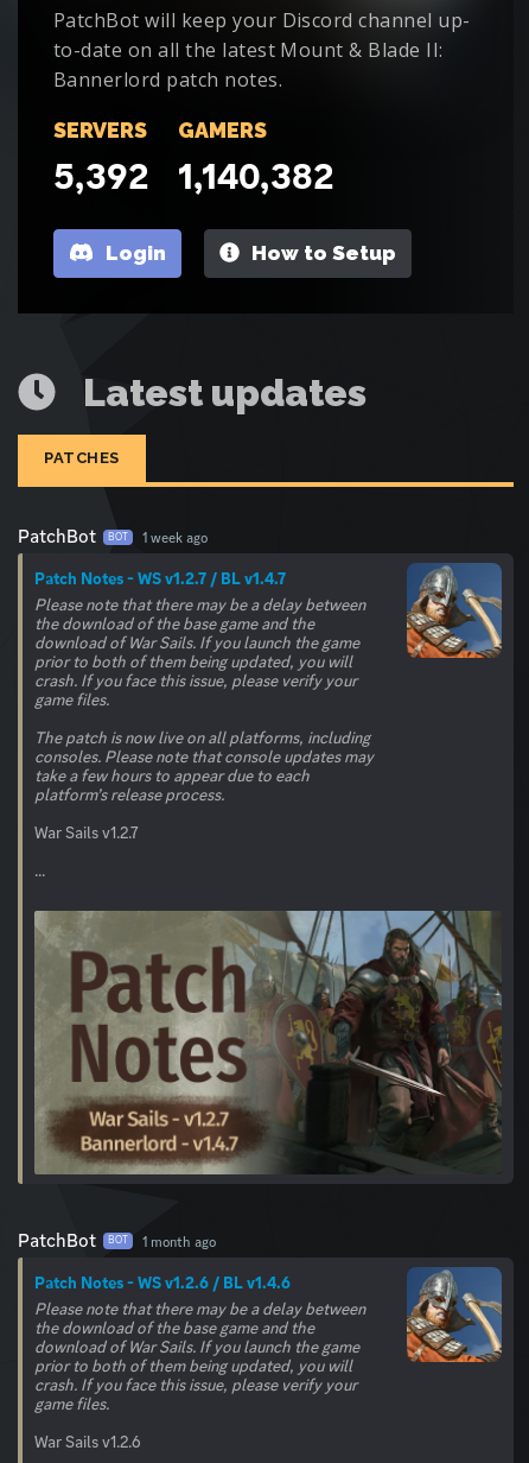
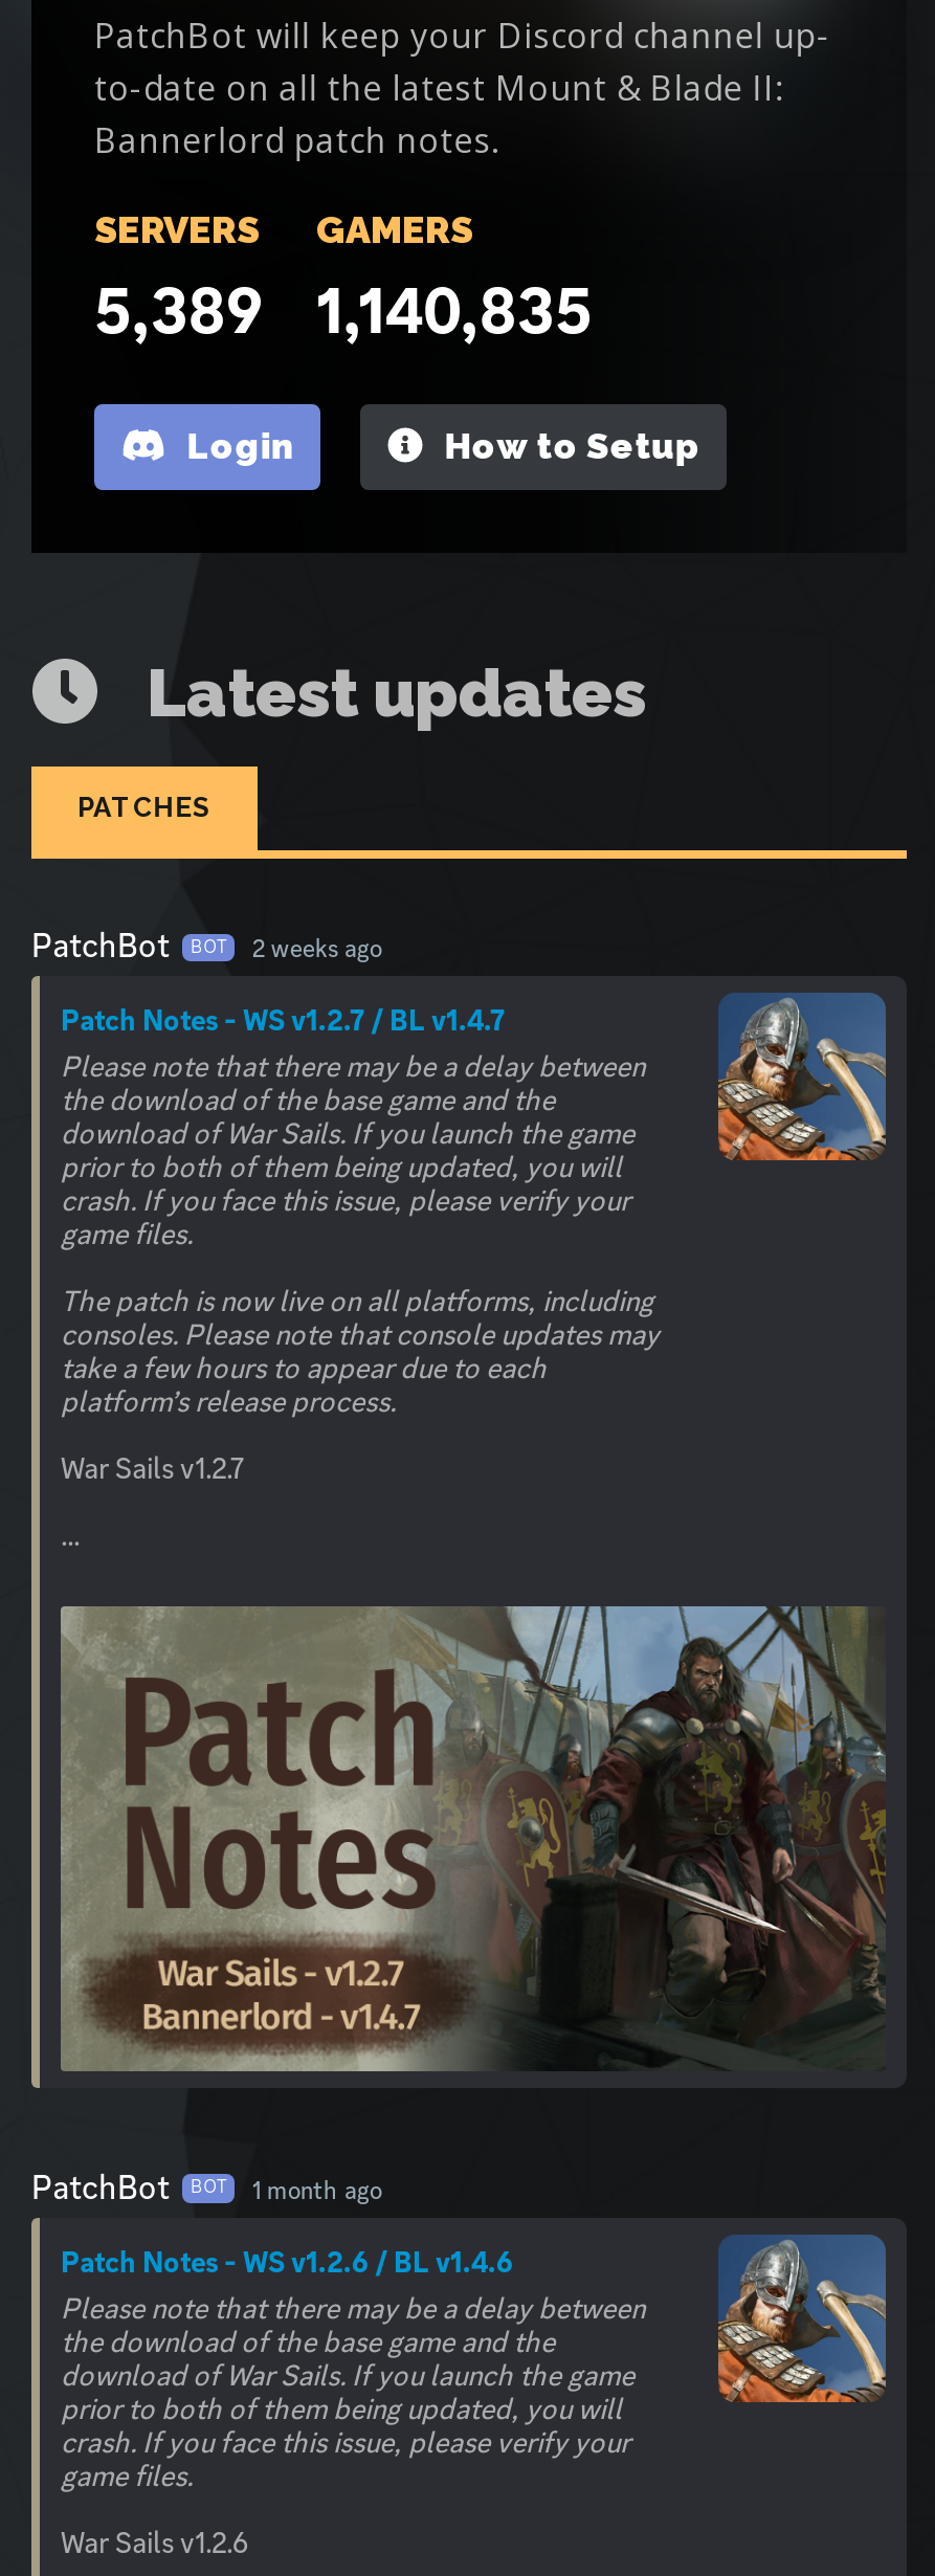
[53,151,148,201] 5,392 -> [94,267,264,355] 5,389
[178,151,333,201] 1,140,382 -> [316,267,593,355] 1,140,835
[143,529,208,548] 1 week ago -> [252,933,382,966] 2 weeks ago

